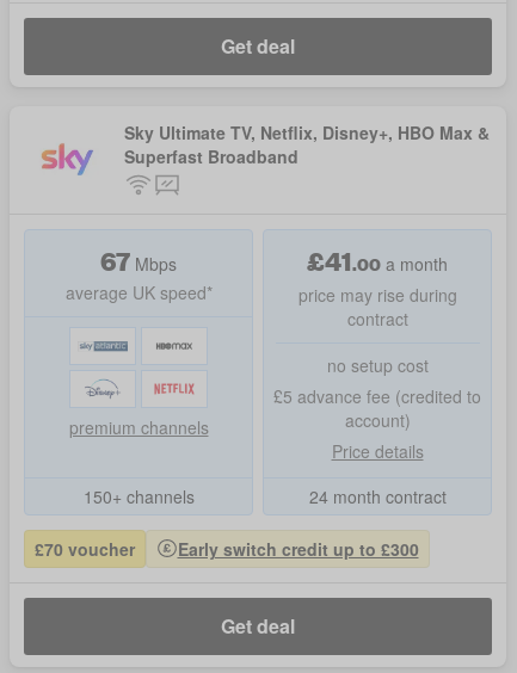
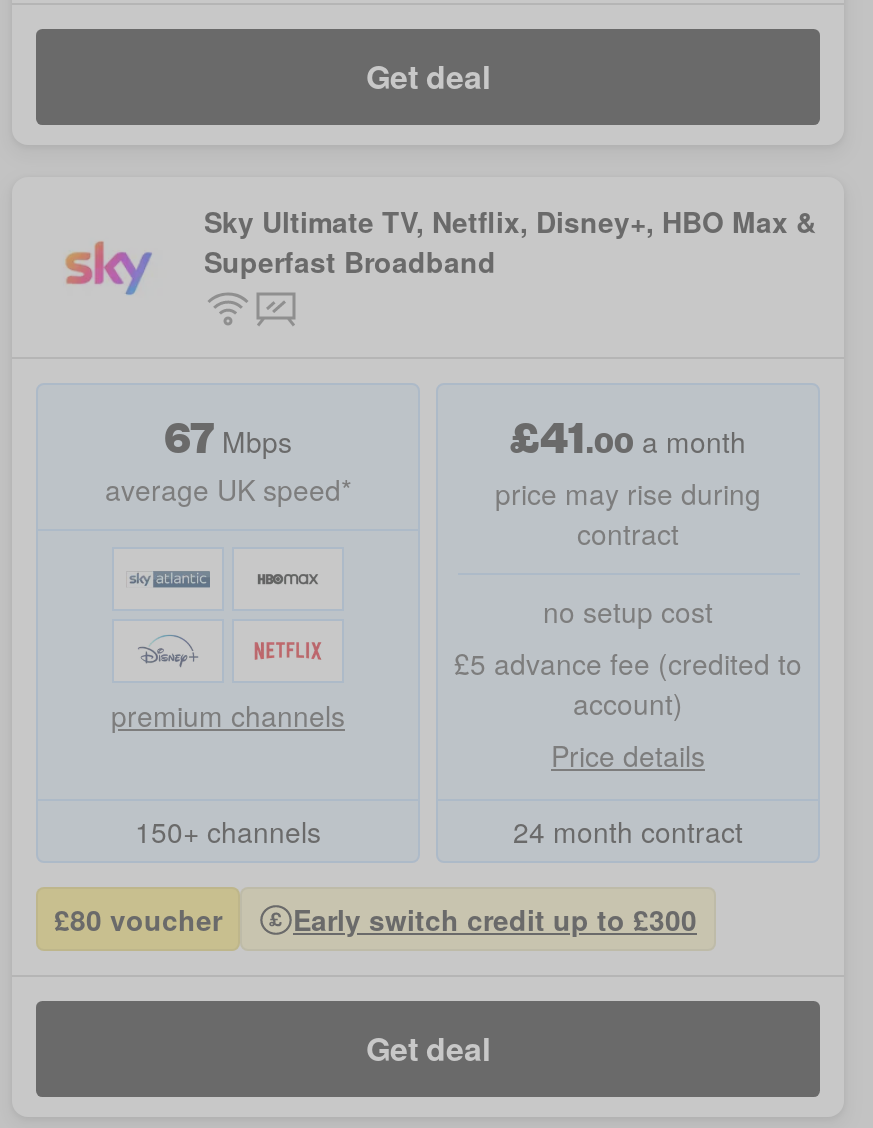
[35,537,418,560] £70 voucher Early switch credit up to £300 -> [54,899,697,939] £80 voucher Early switch credit up to £300

